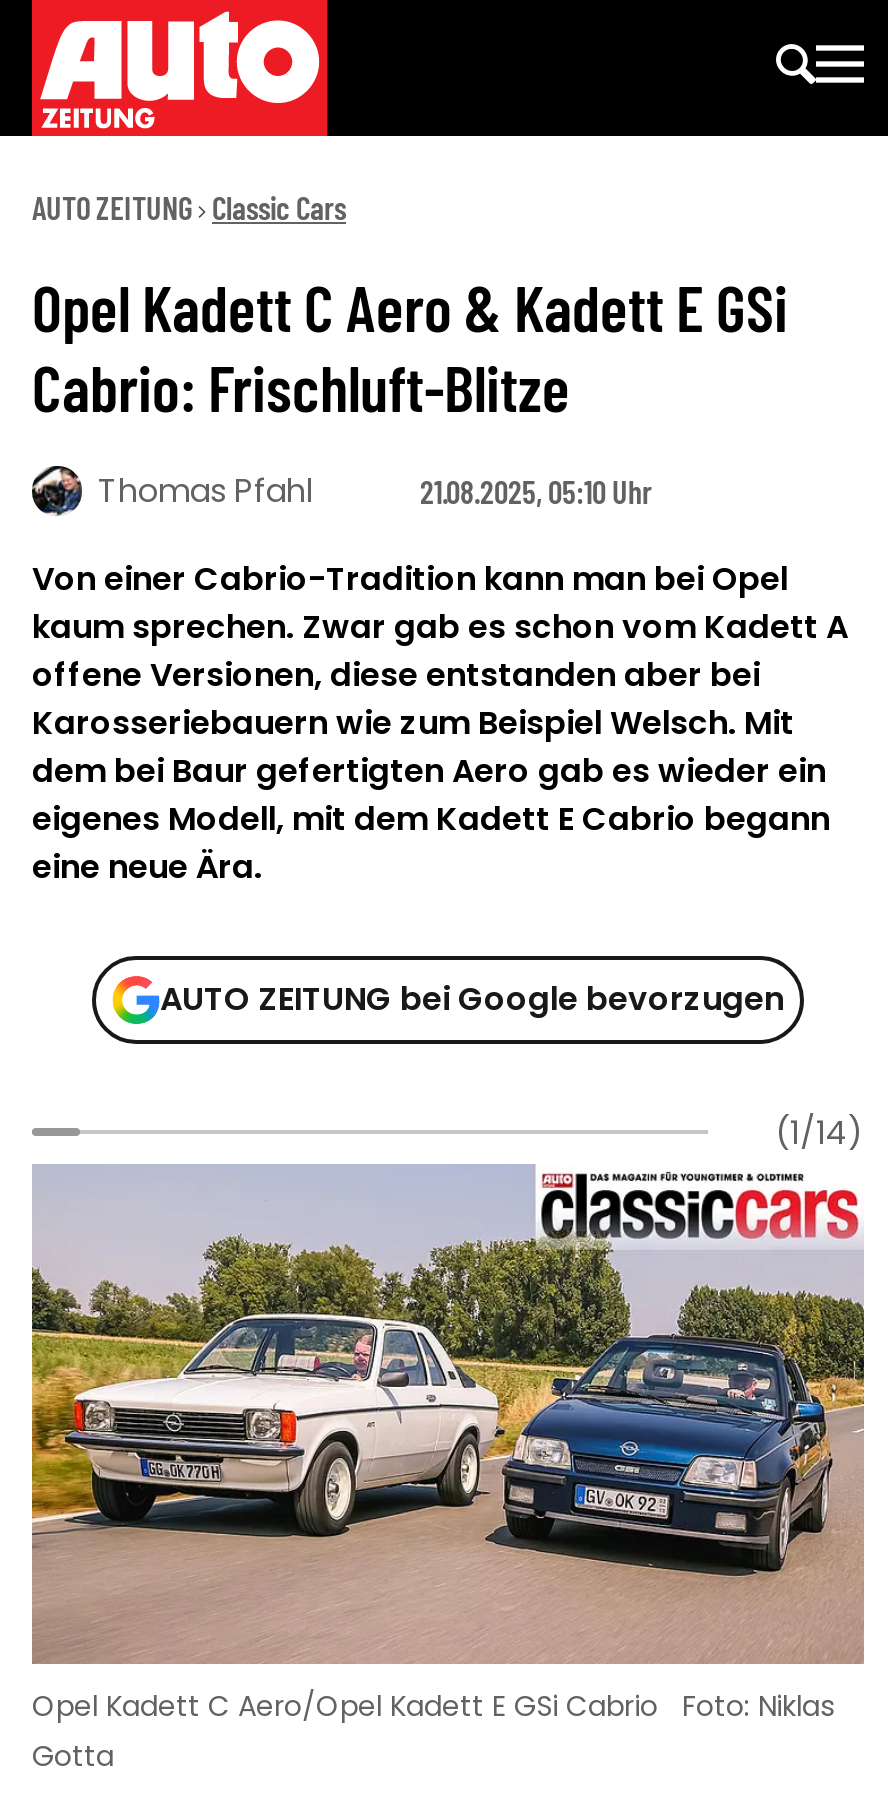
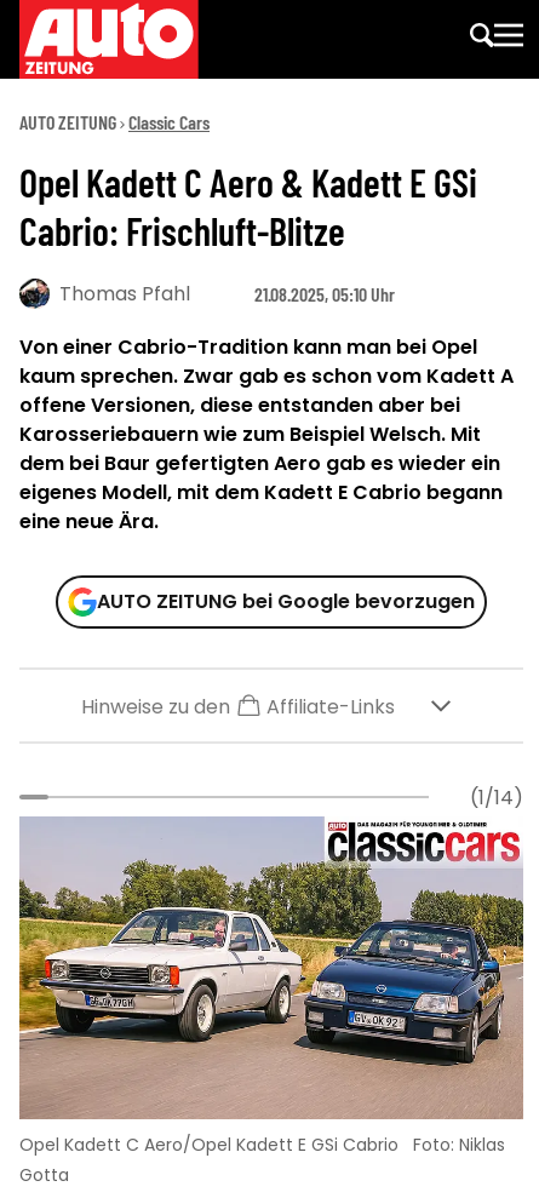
none -> [81,693,394,721] Hinweise zu den | Affiliate-Links

